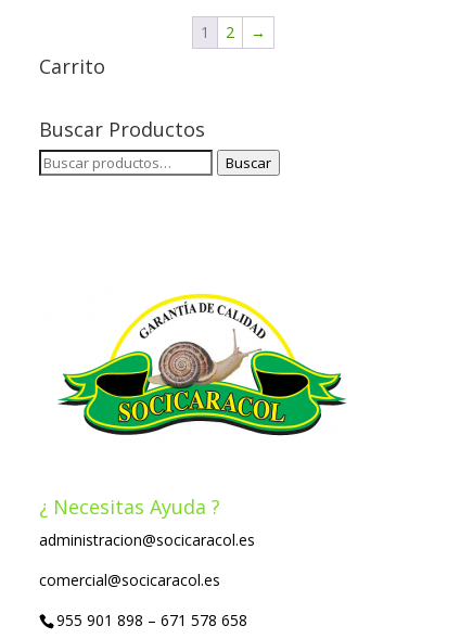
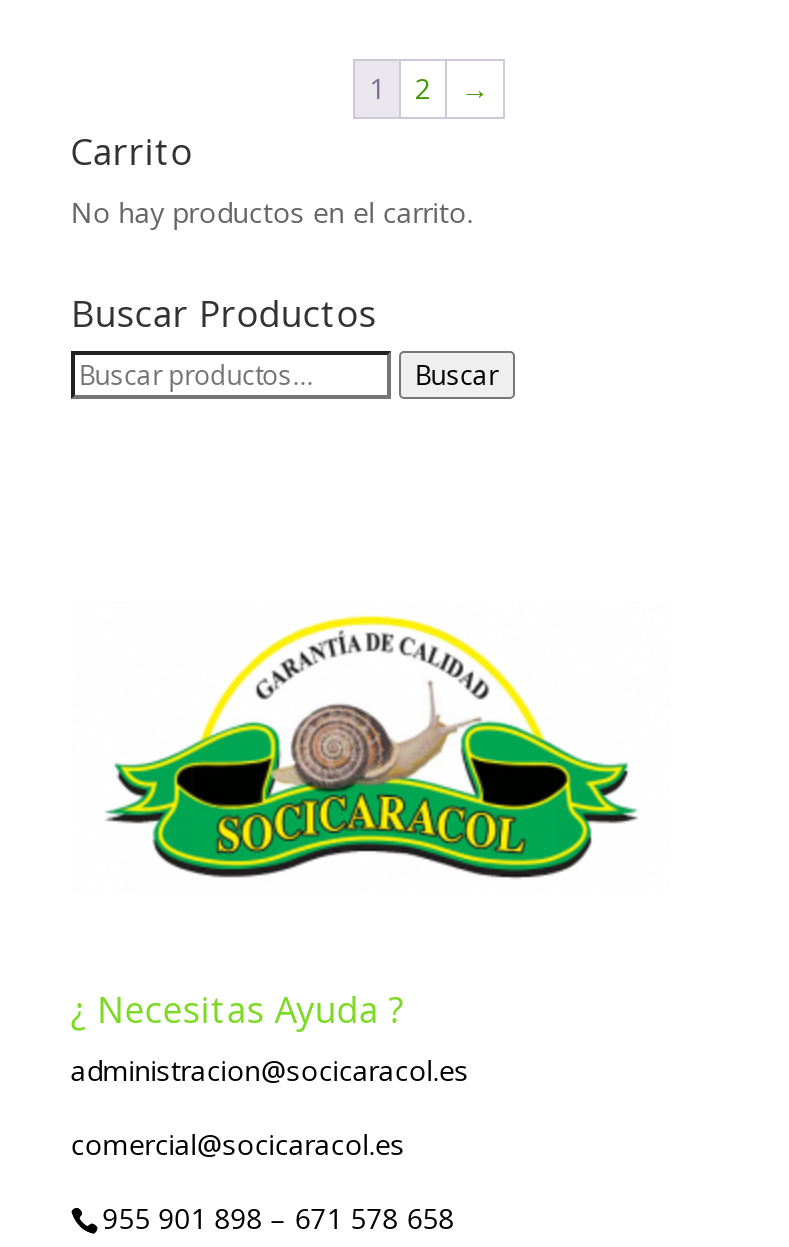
none -> [71,194,473,232] No hay productos en el carrito.

